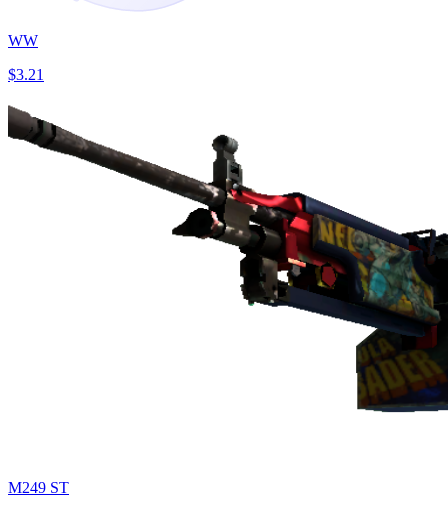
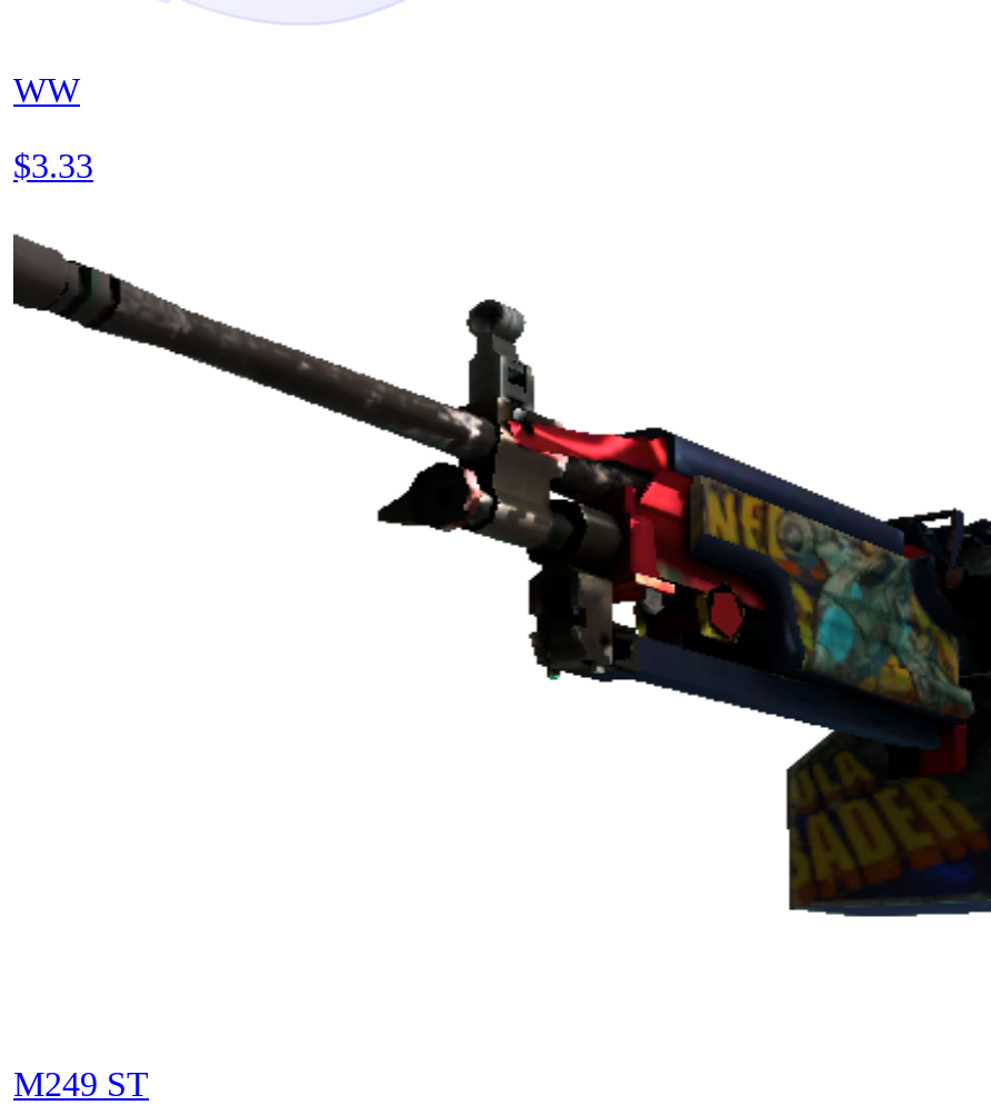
[8,66,44,83] $3.21 -> [13,146,93,184] $3.33

